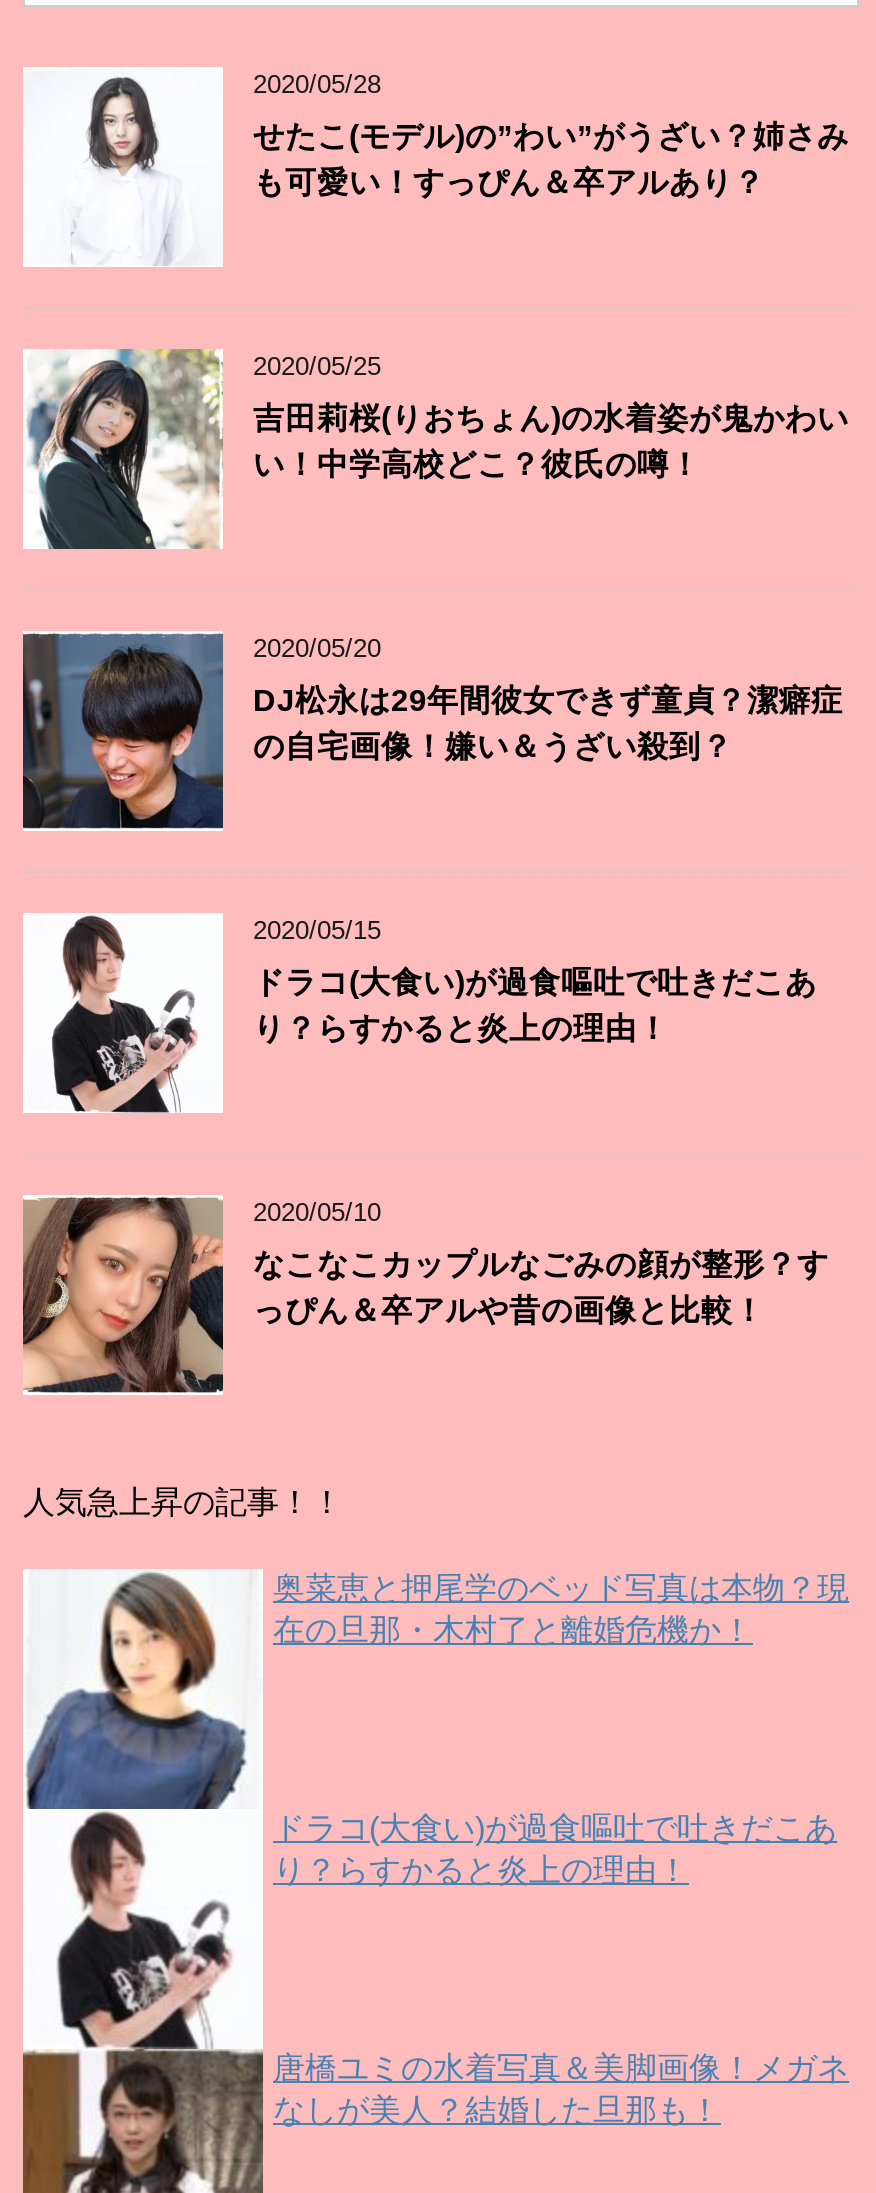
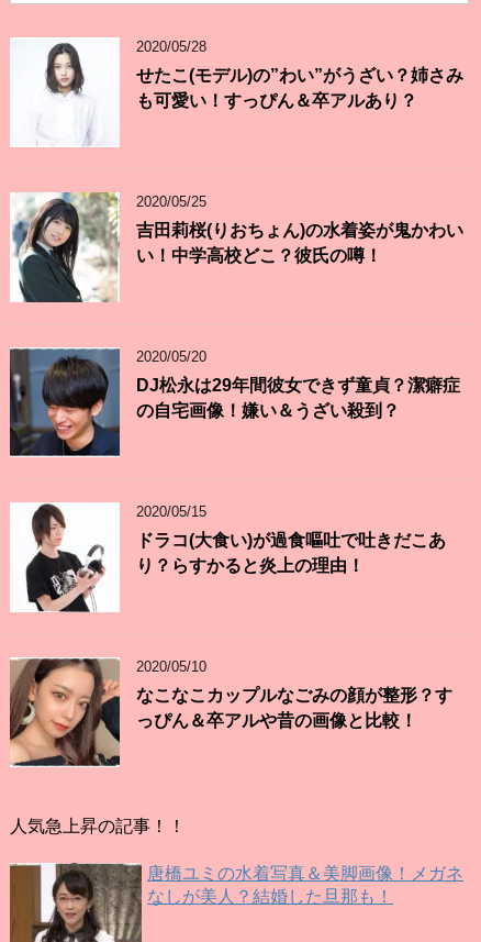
[21,1569,849,2049] [image] | 奥菜恵と押尾学のベッド写真は本物？現 | 在の旦那・木村了と離婚危機か！ -> none
[273,1810,837,1886] ドラコ(大食い)が過食嘔吐で吐きだこあ | り？らすかると炎上の理由！ -> none

